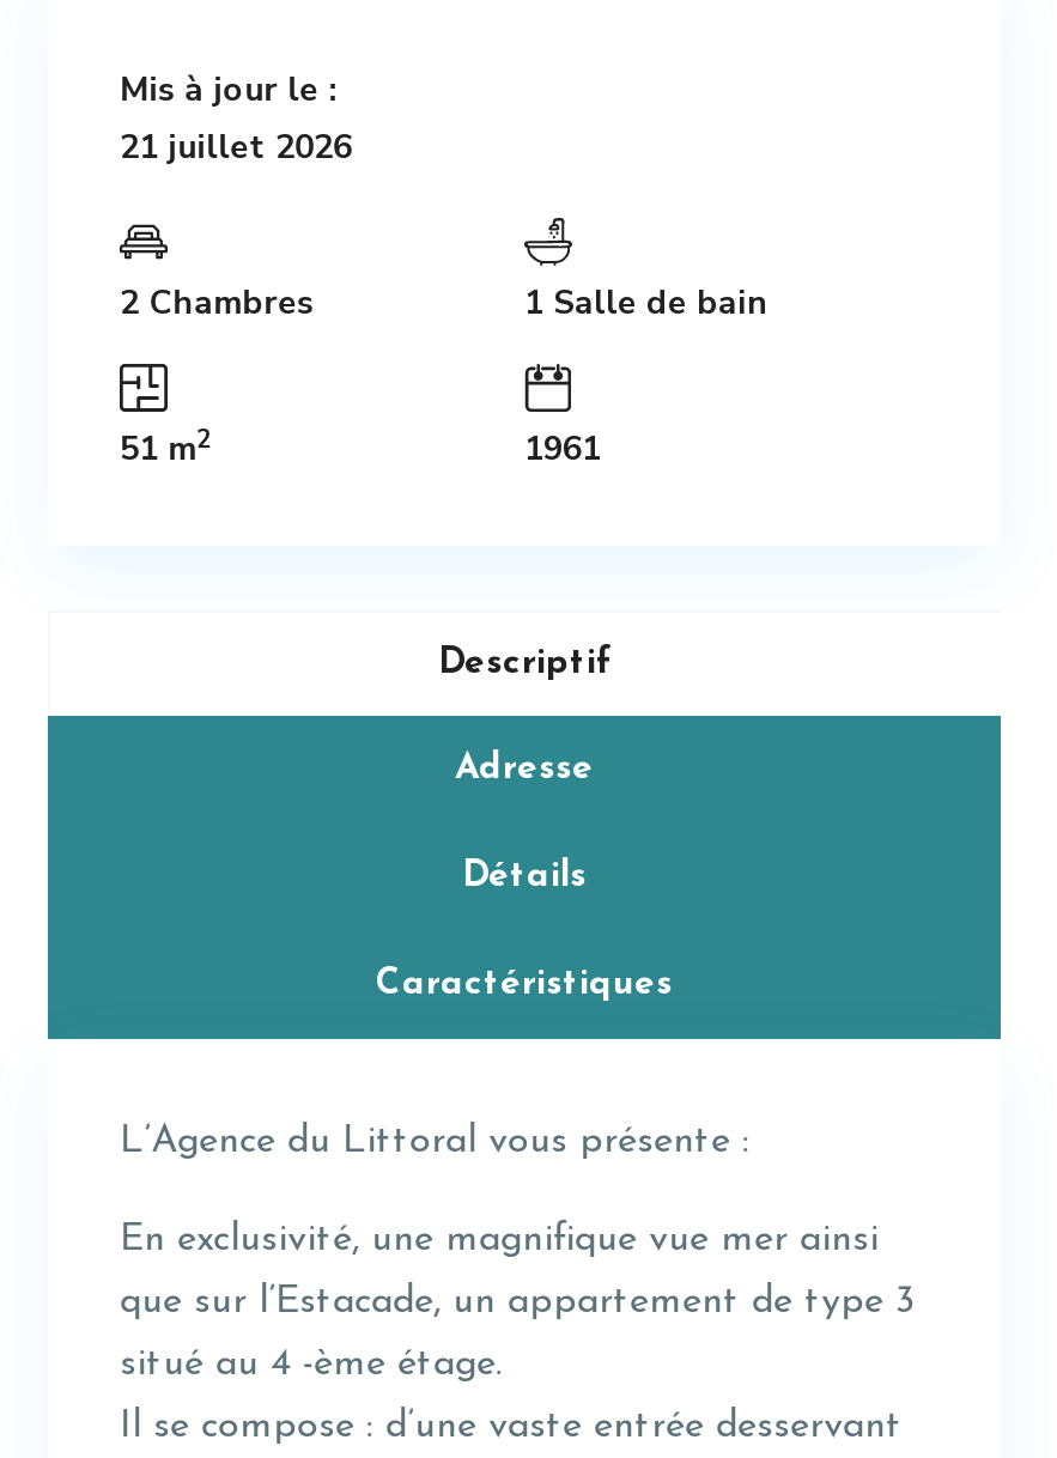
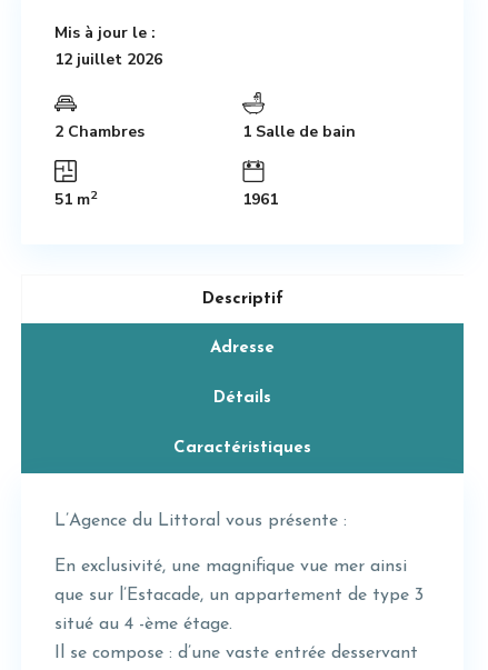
[120,125,352,171] 21 juillet 2026 -> [55,49,162,70] 12 juillet 2026

